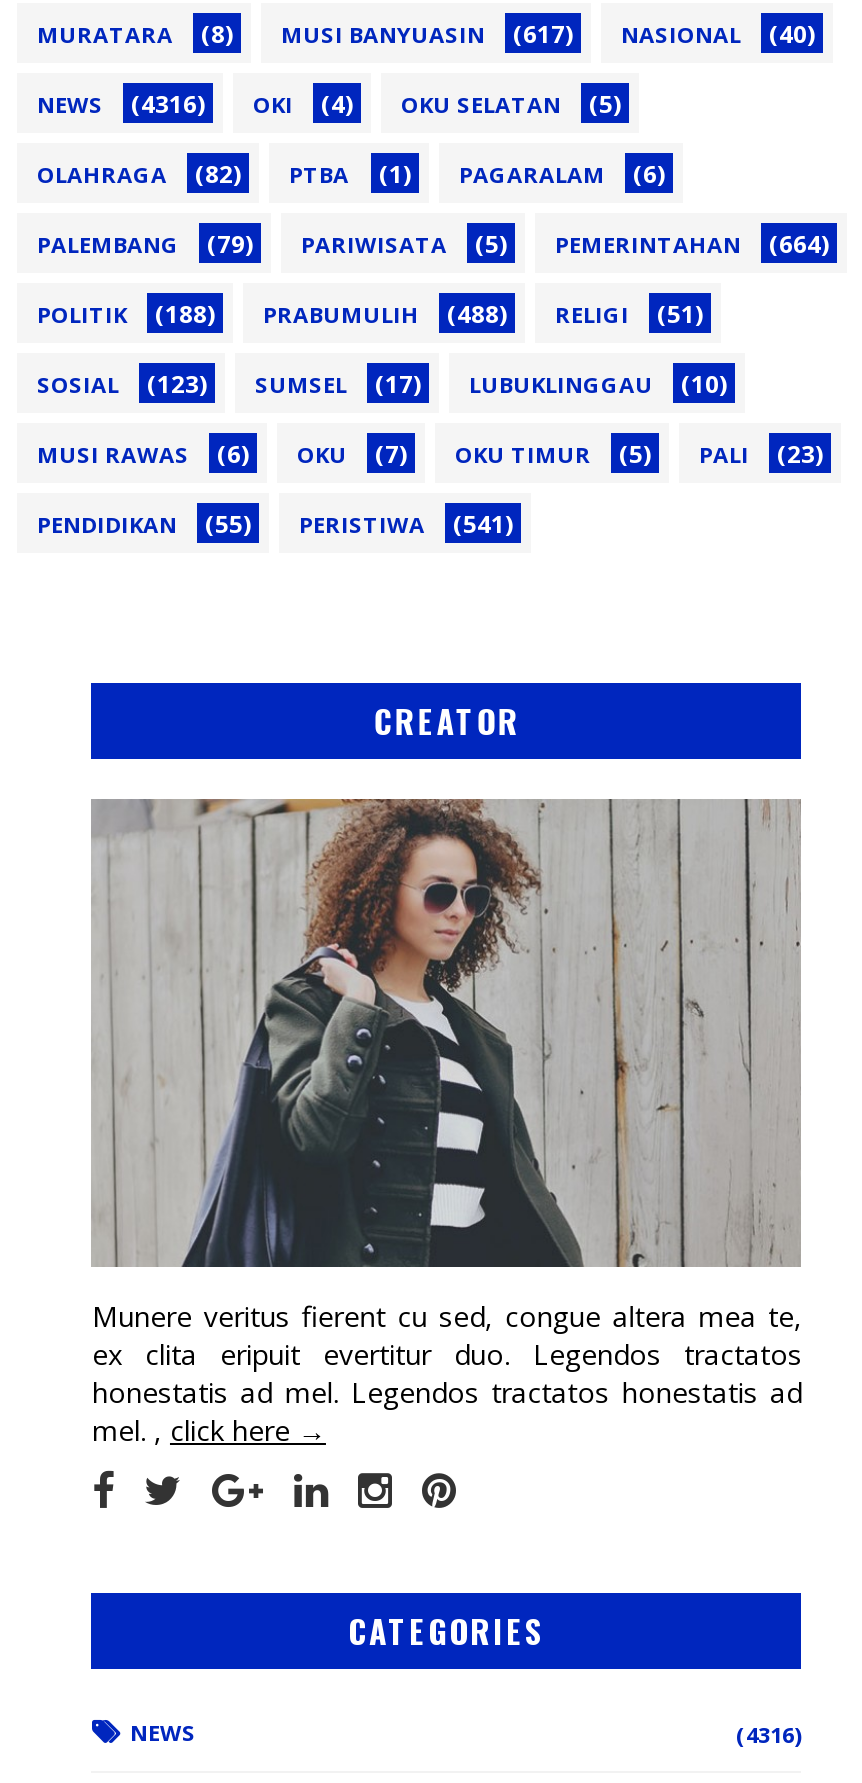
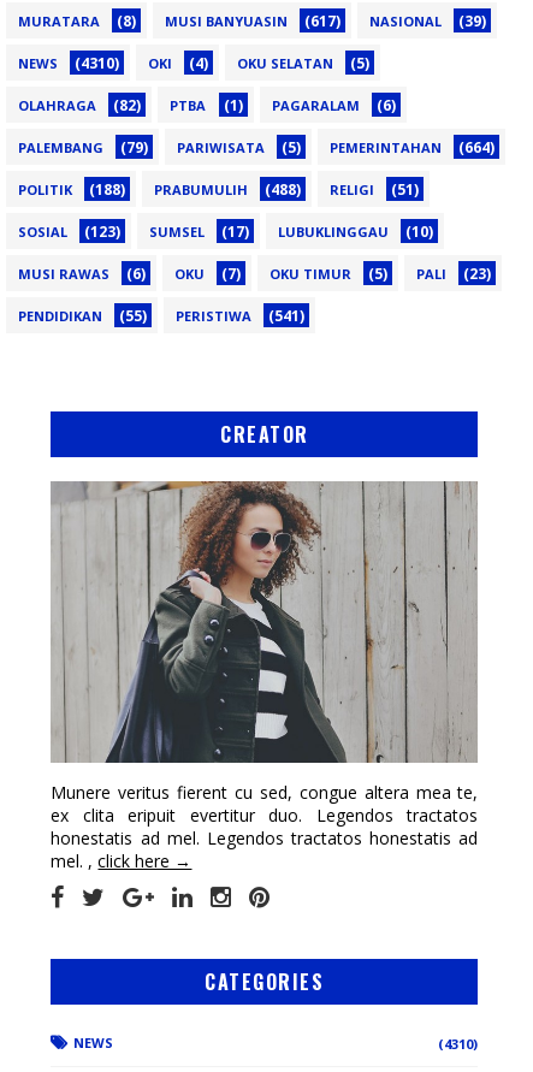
[37,17,815,51] MURATARA (8) MUSI BANYUASIN (617) NASIONAL (40) -> [18,11,486,32] MURATARA (8) MUSI BANYUASIN (617) NASIONAL (39)
[131,87,205,121] (4316) -> [75,53,119,74] (4310)
[736,1720,802,1750] (4316) -> [439,1035,478,1053] (4310)

